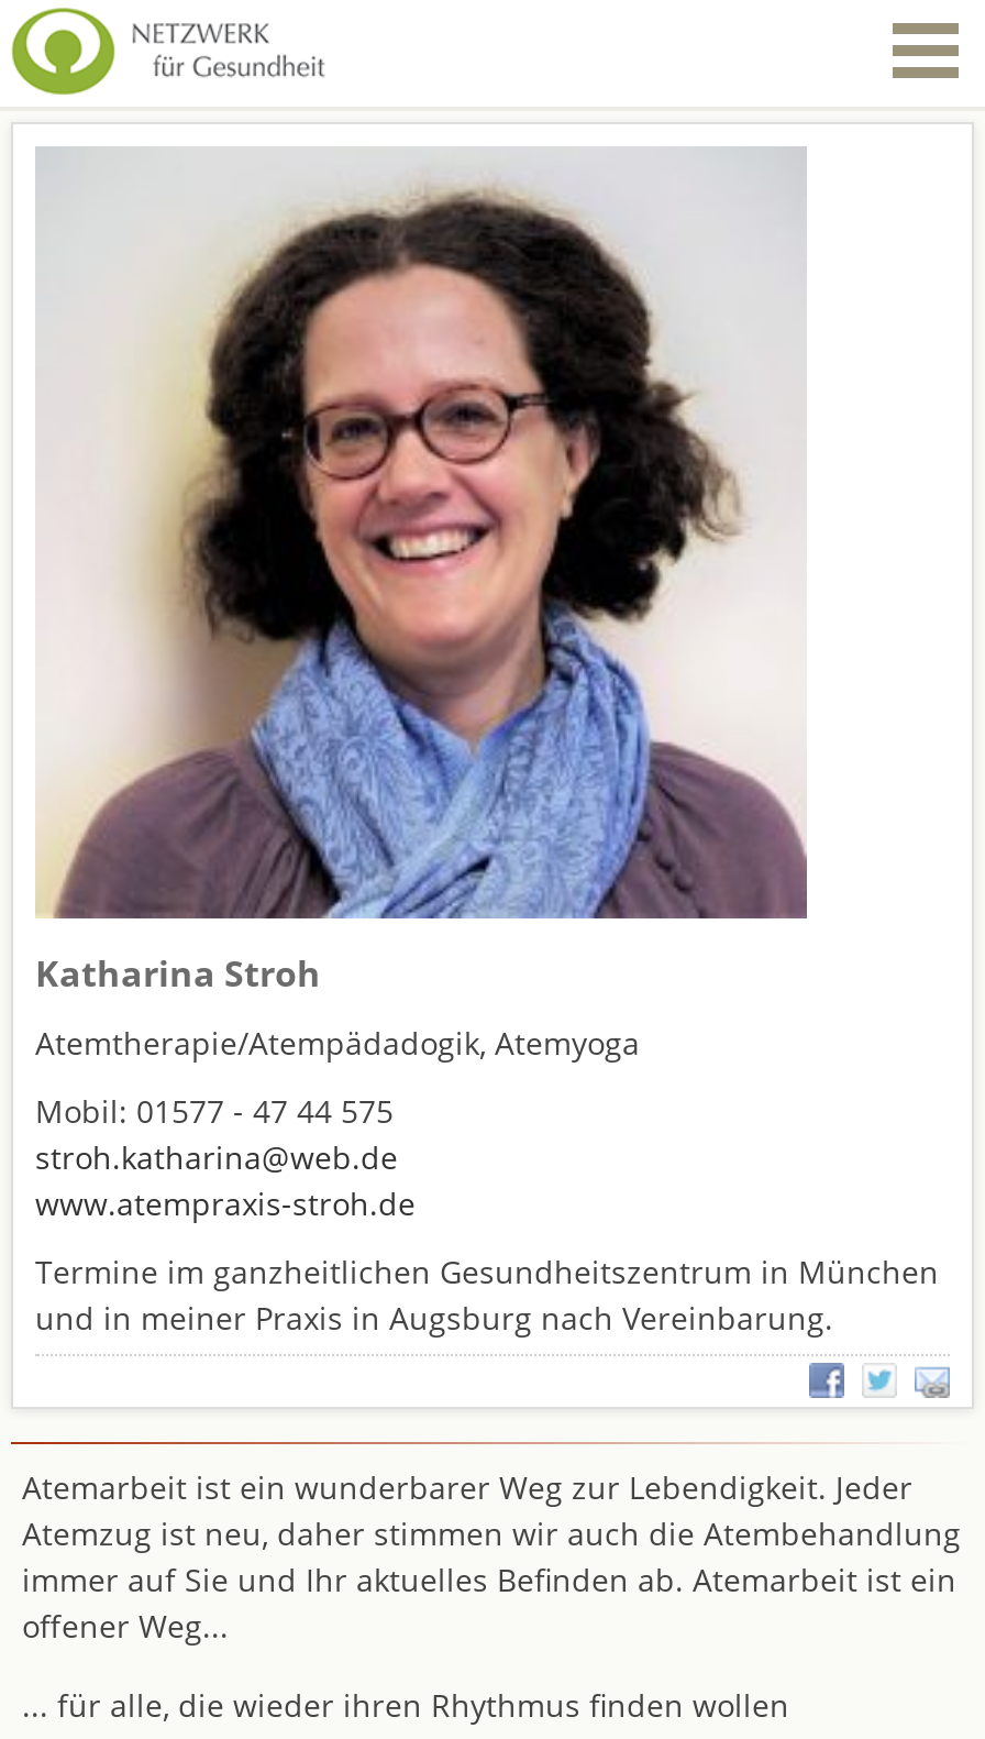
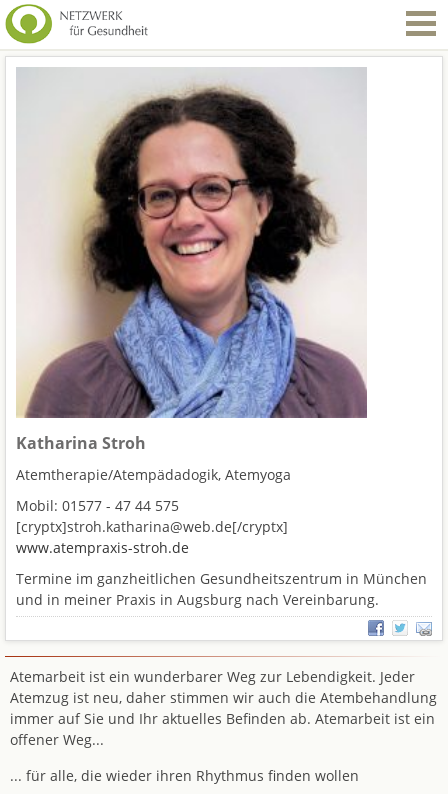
[35,1136,398,1177] stroh.katharina@web.de -> [16,517,288,536] [cryptx]stroh.katharina@web.de[/cryptx]

